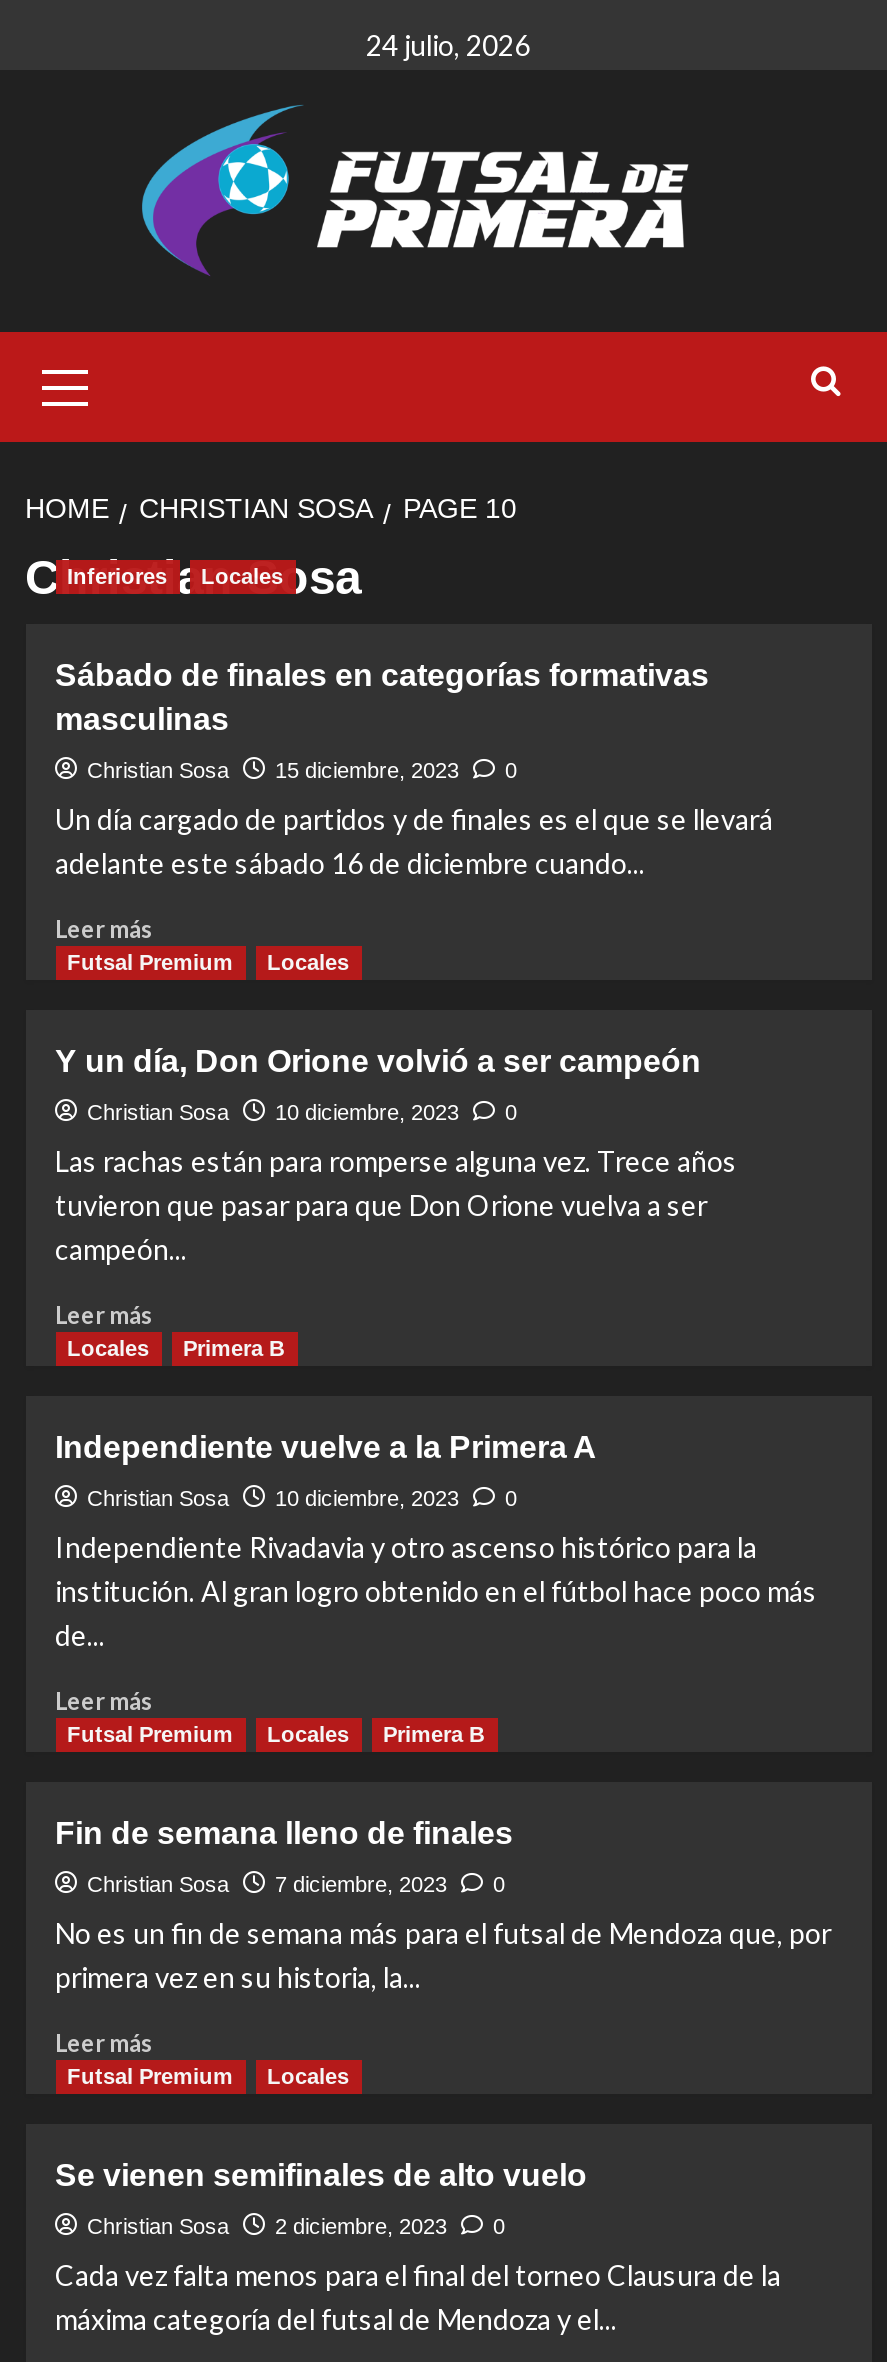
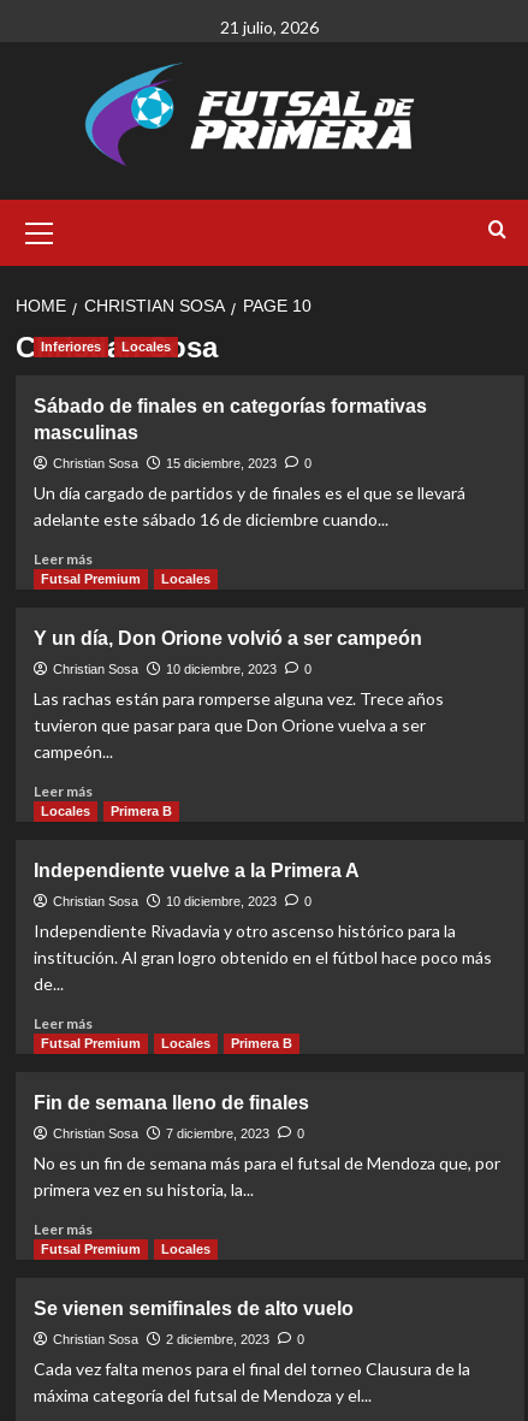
[366,28,530,62] 24 julio, 2026 -> [220,17,319,37] 21 julio, 2026

